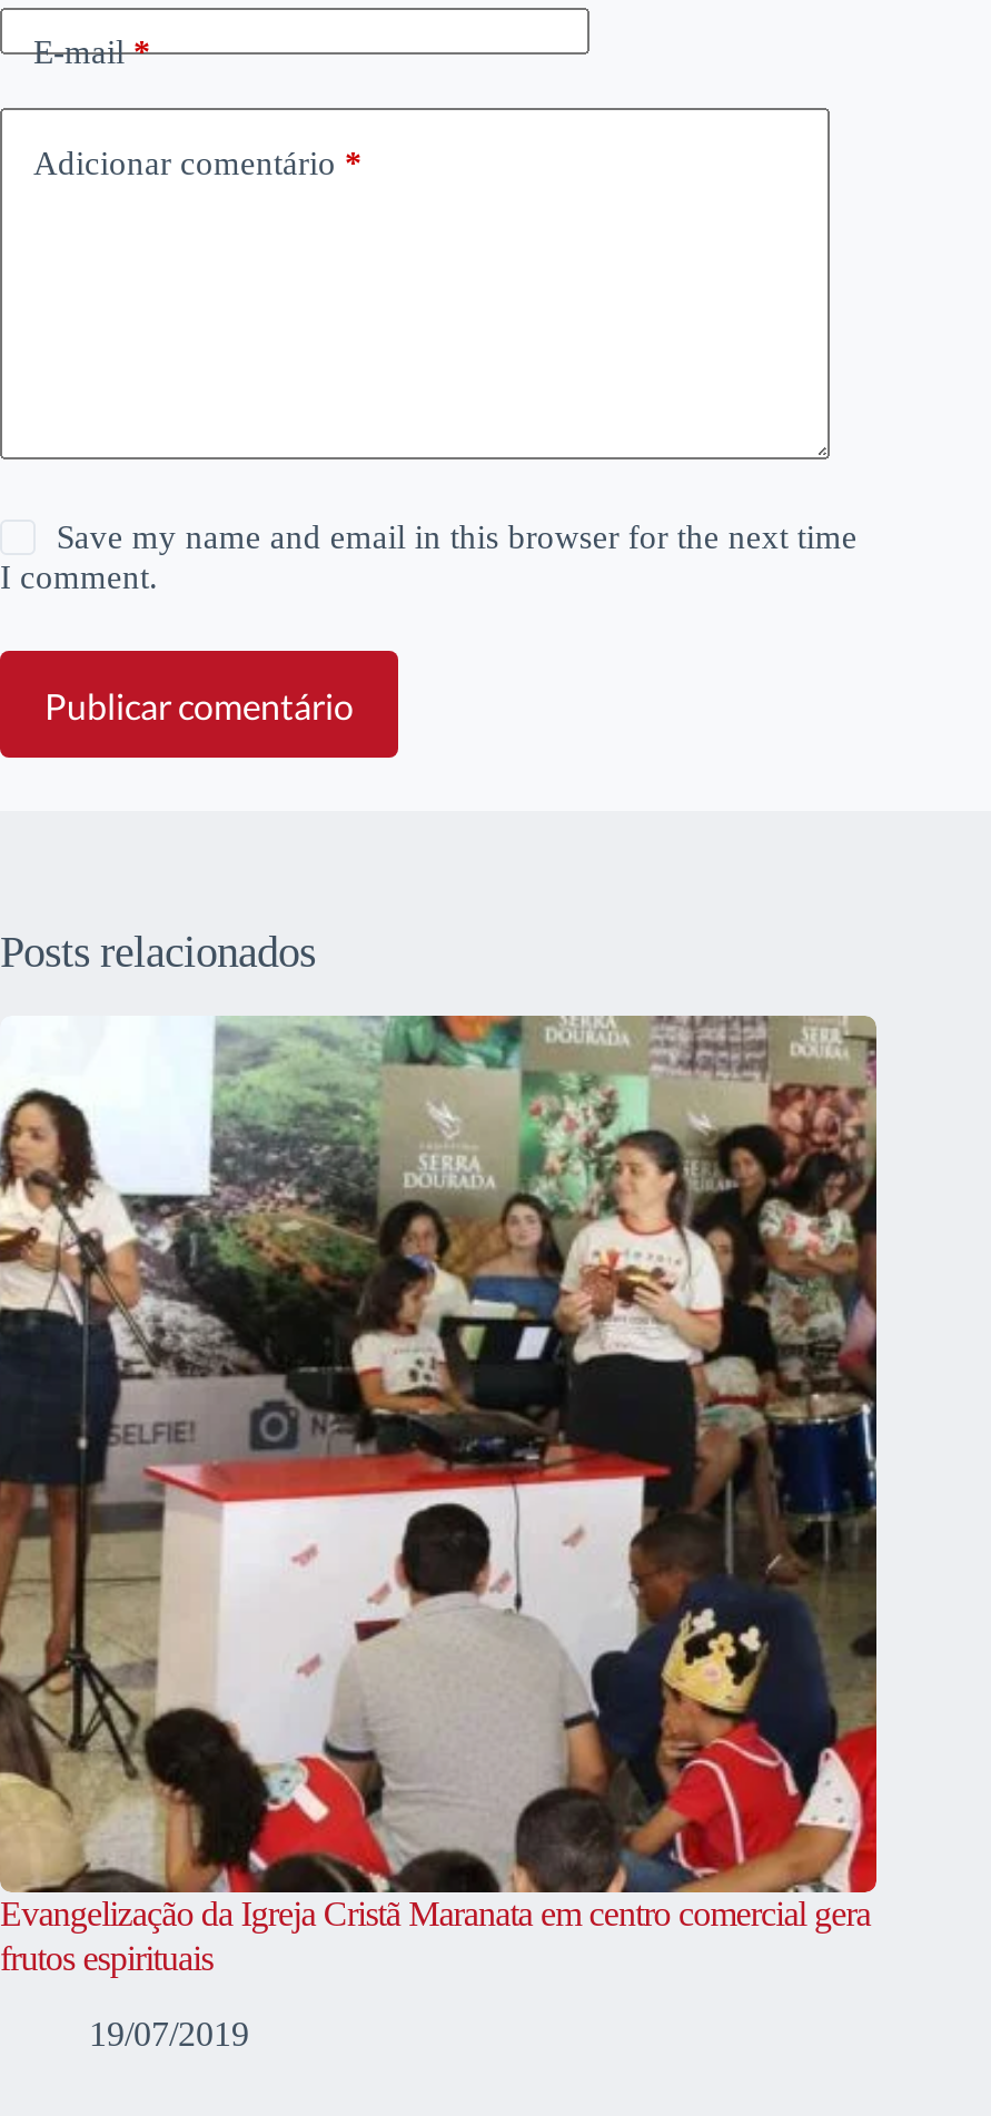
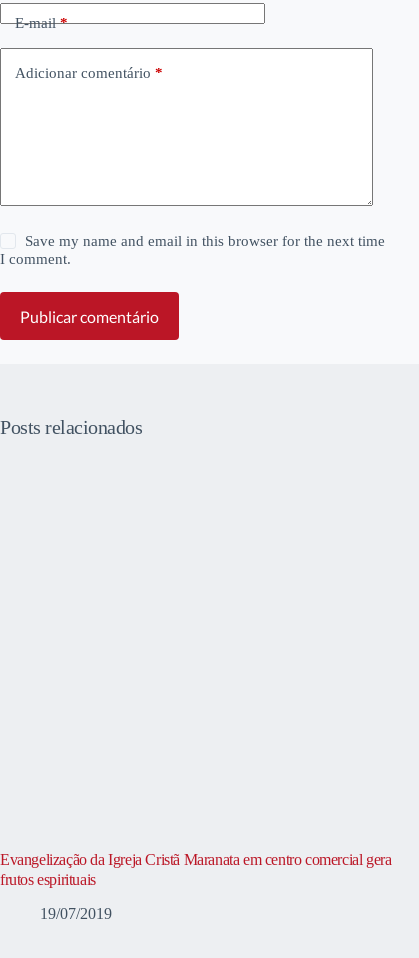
[7,1013,879,1890] [image] -> none

